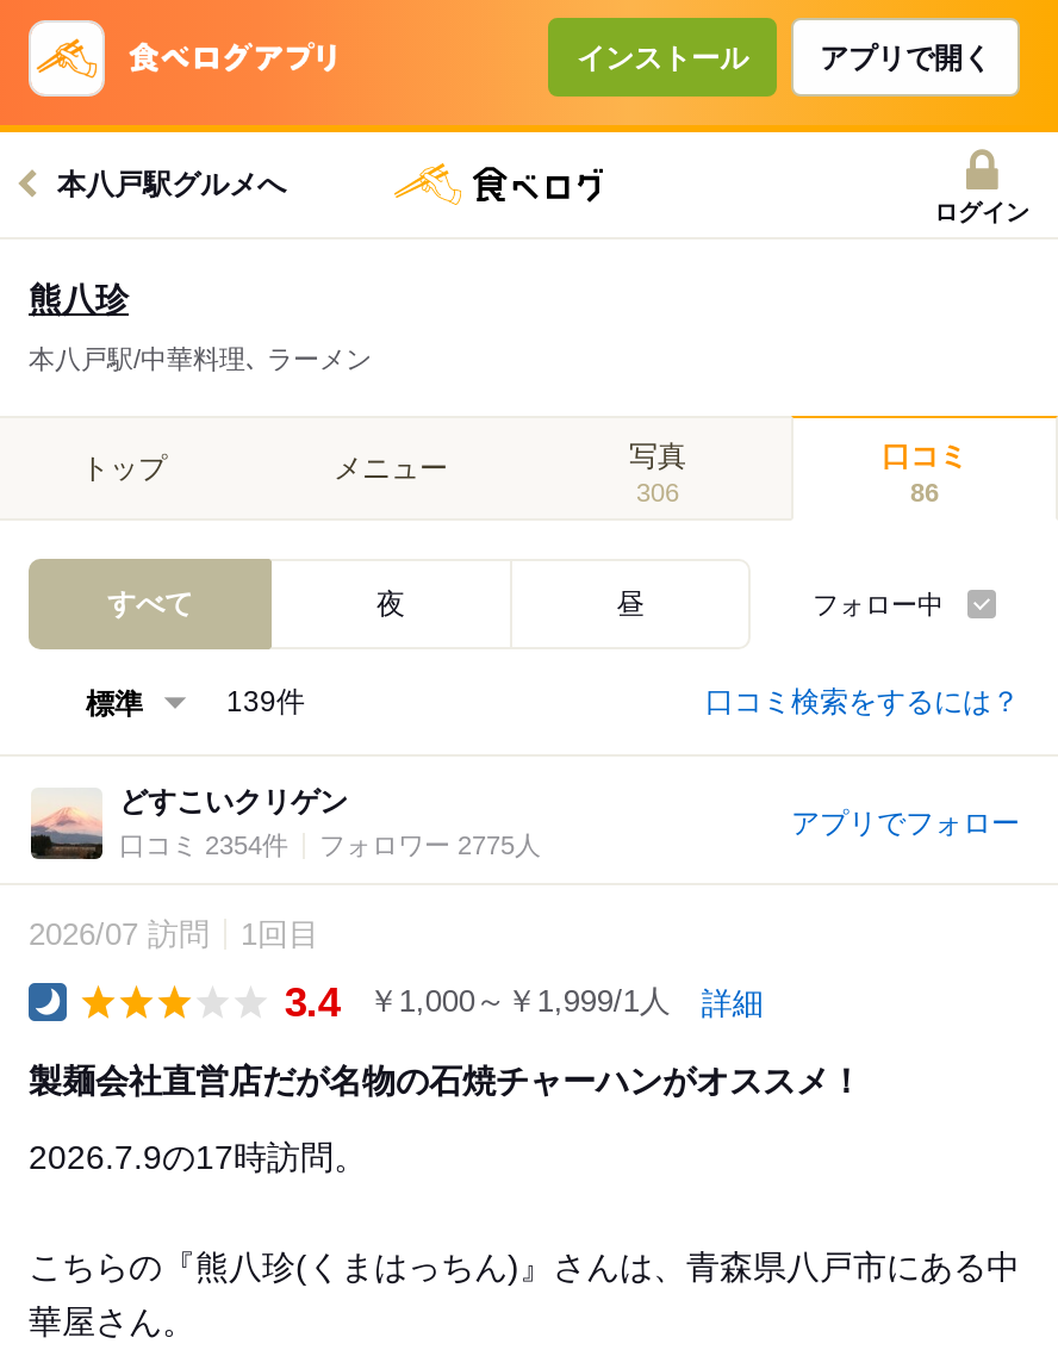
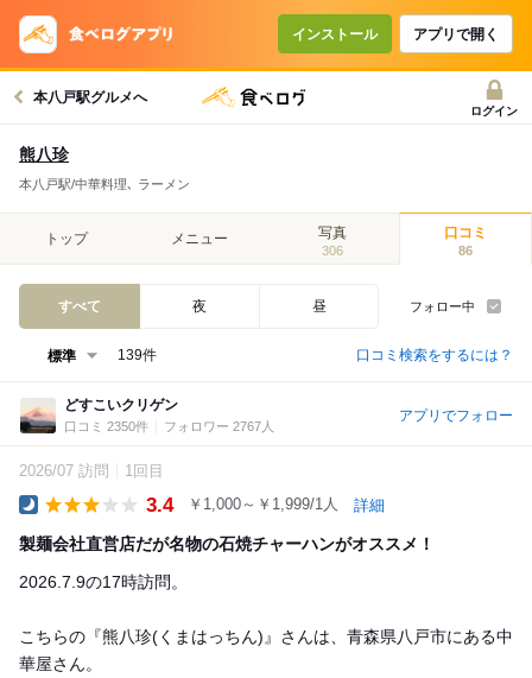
[119,830,288,859] 口コミ 2354件 -> [64,419,148,433] 口コミ 2350件
[319,830,541,859] フォロワー 2775人 -> [164,419,274,433] フォロワー 2767人

